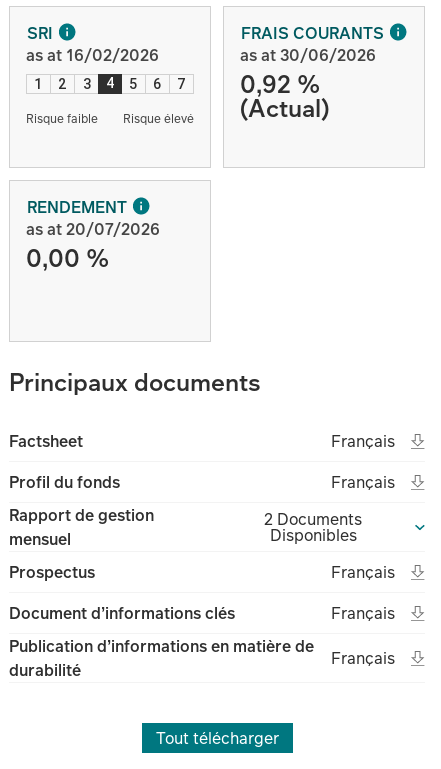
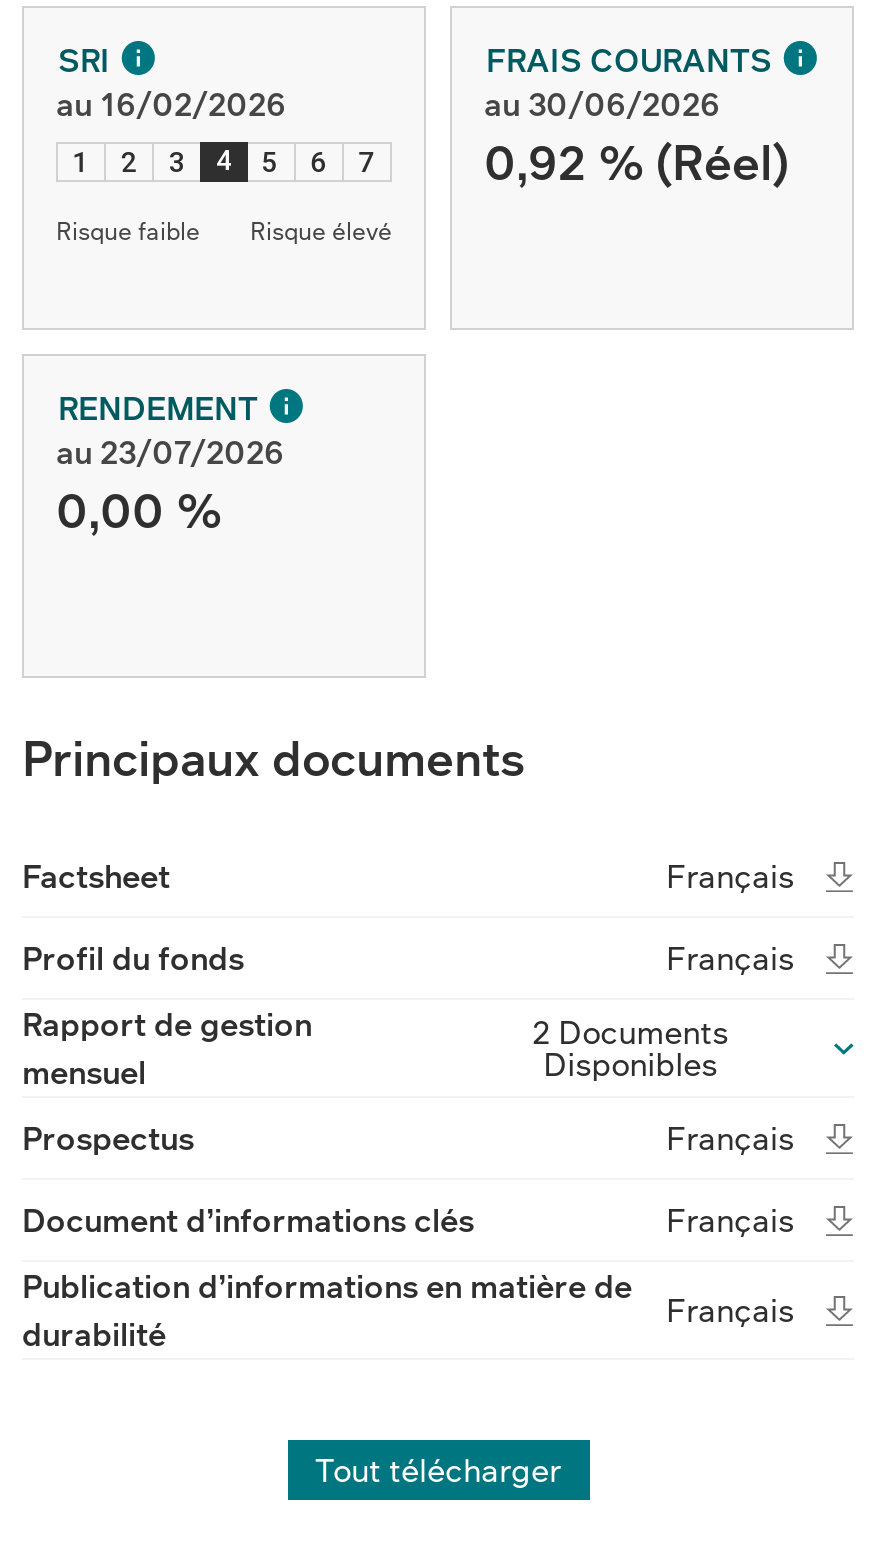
[26,44,159,66] as at 16/02/2026 -> [56,82,286,126] au 16/02/2026
[240,44,376,124] as at 30/06/2026 | 0,92 % | (Actual) -> [484,82,788,194] au 30/06/2026 | 0,92 % (Réel)
[26,218,160,240] as at 20/07/2026 -> [56,430,284,474] au 23/07/2026

